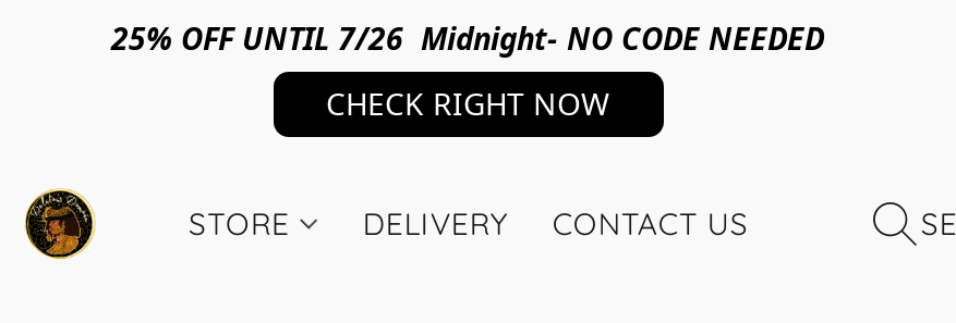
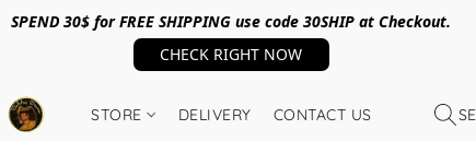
[111,17,824,59] 25% OFF UNTIL 7/26 Midnight- NO CODE NEEDED -> [11,11,451,32] SPEND 30$ for FREE SHIPPING use code 30SHIP at Checkout.

